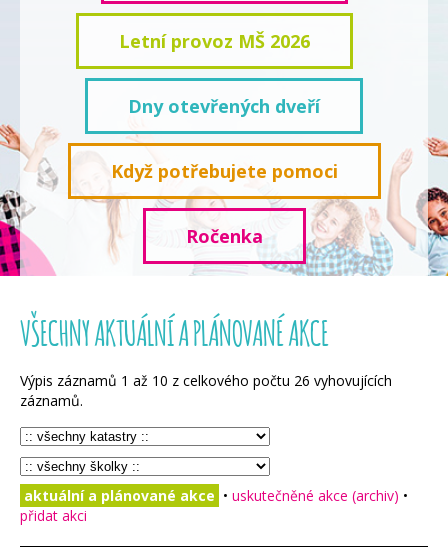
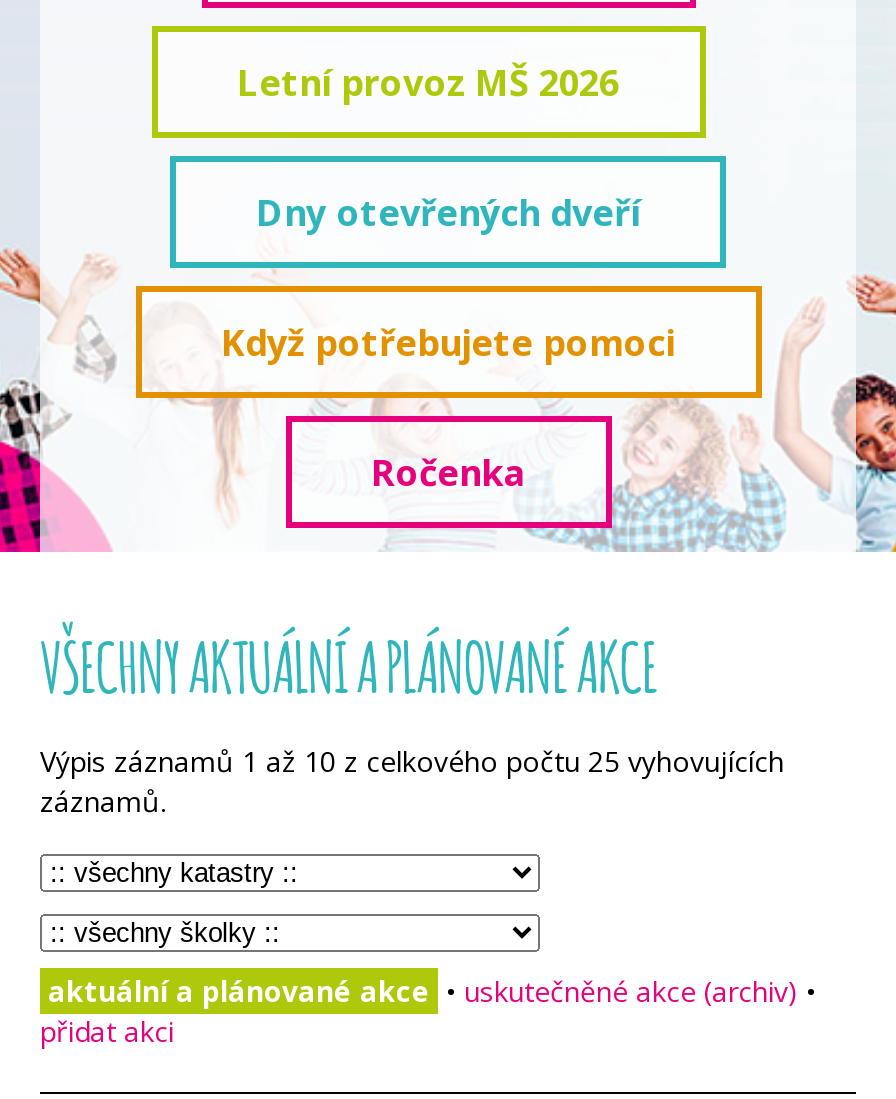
[20,371,392,390] Výpis záznamů 1 až 10 z celkového počtu 26 vyhovujících -> [40,742,784,780] Výpis záznamů 1 až 10 z celkového počtu 25 vyhovujících

